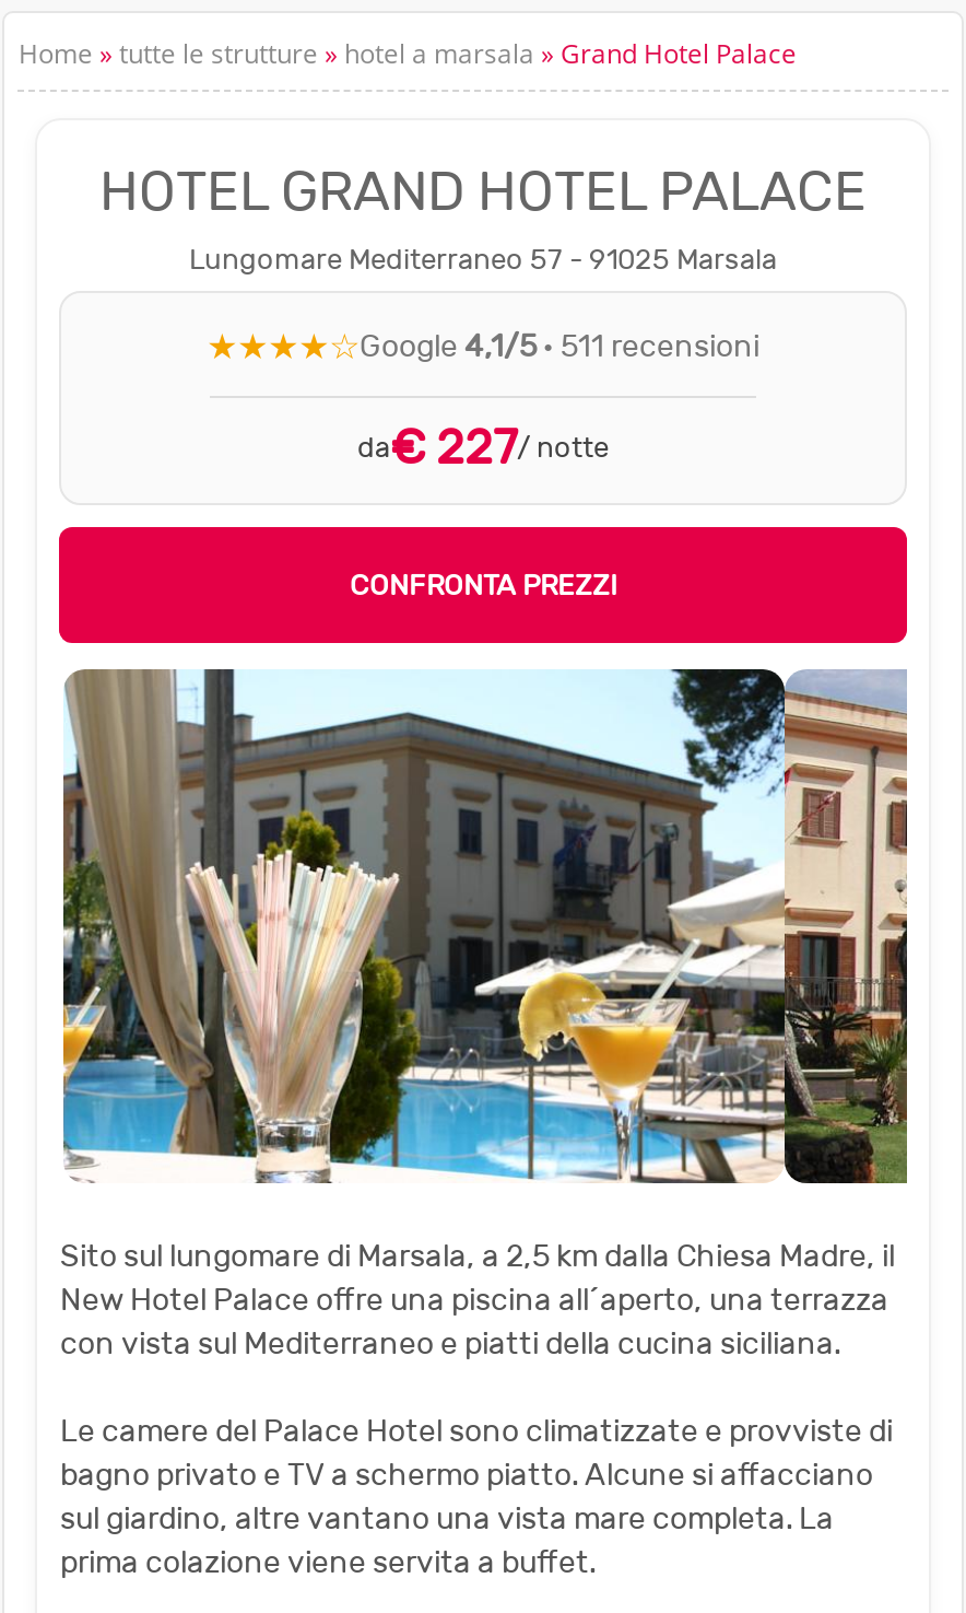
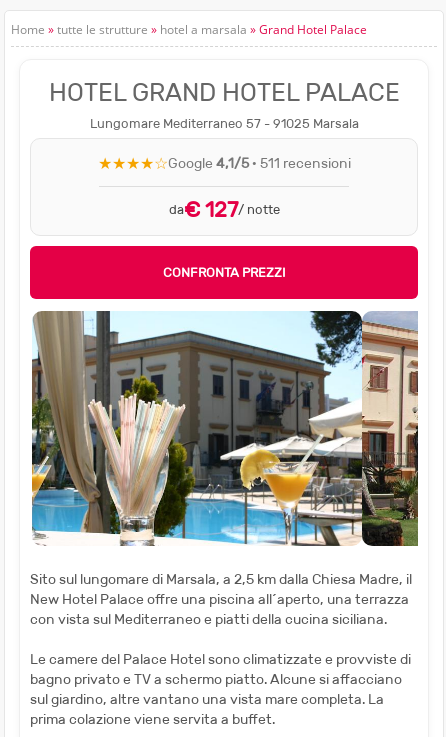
[357,419,609,478] da€ 227/ notte -> [168,196,279,223] da€ 127/ notte

